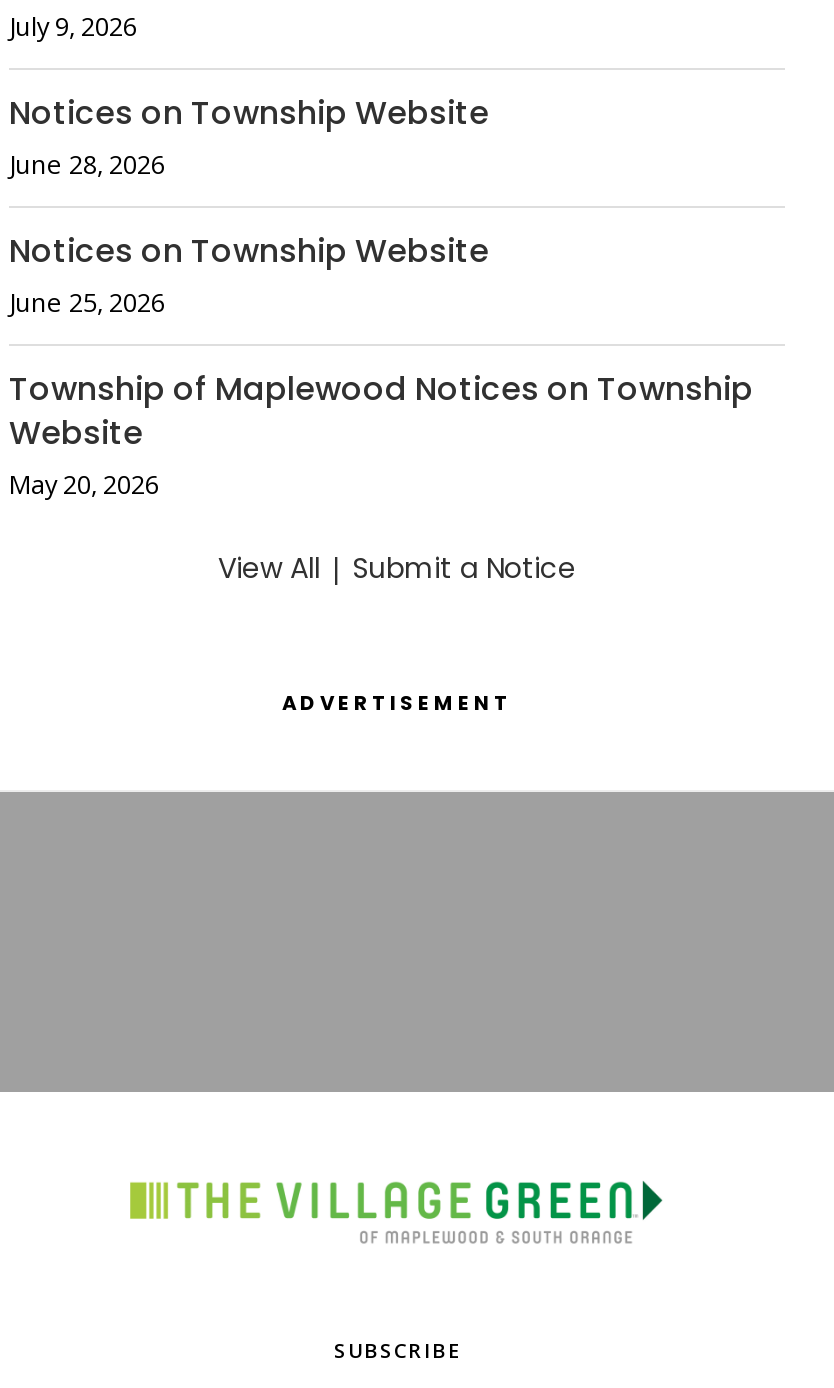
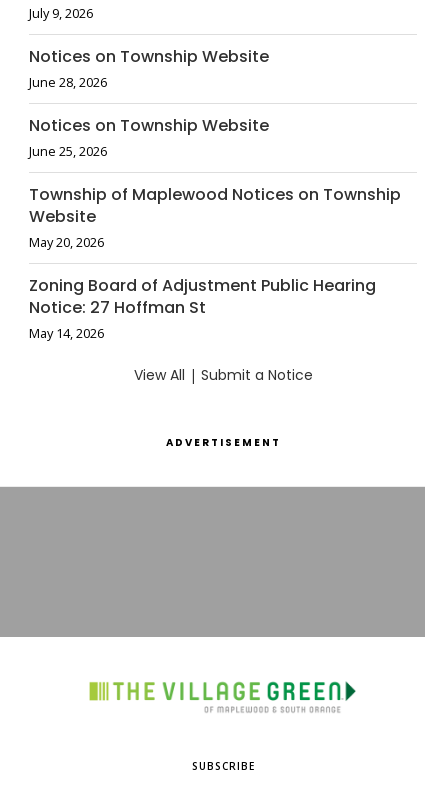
none -> [29,274,376,342] Zoning Board of Adjustment Public Hearing | Notice: 27 Hoffman St | May 14, 2026

